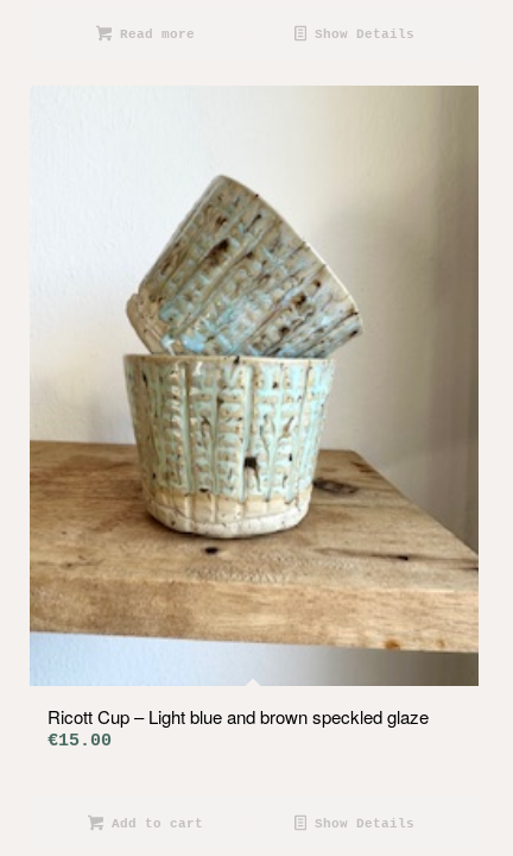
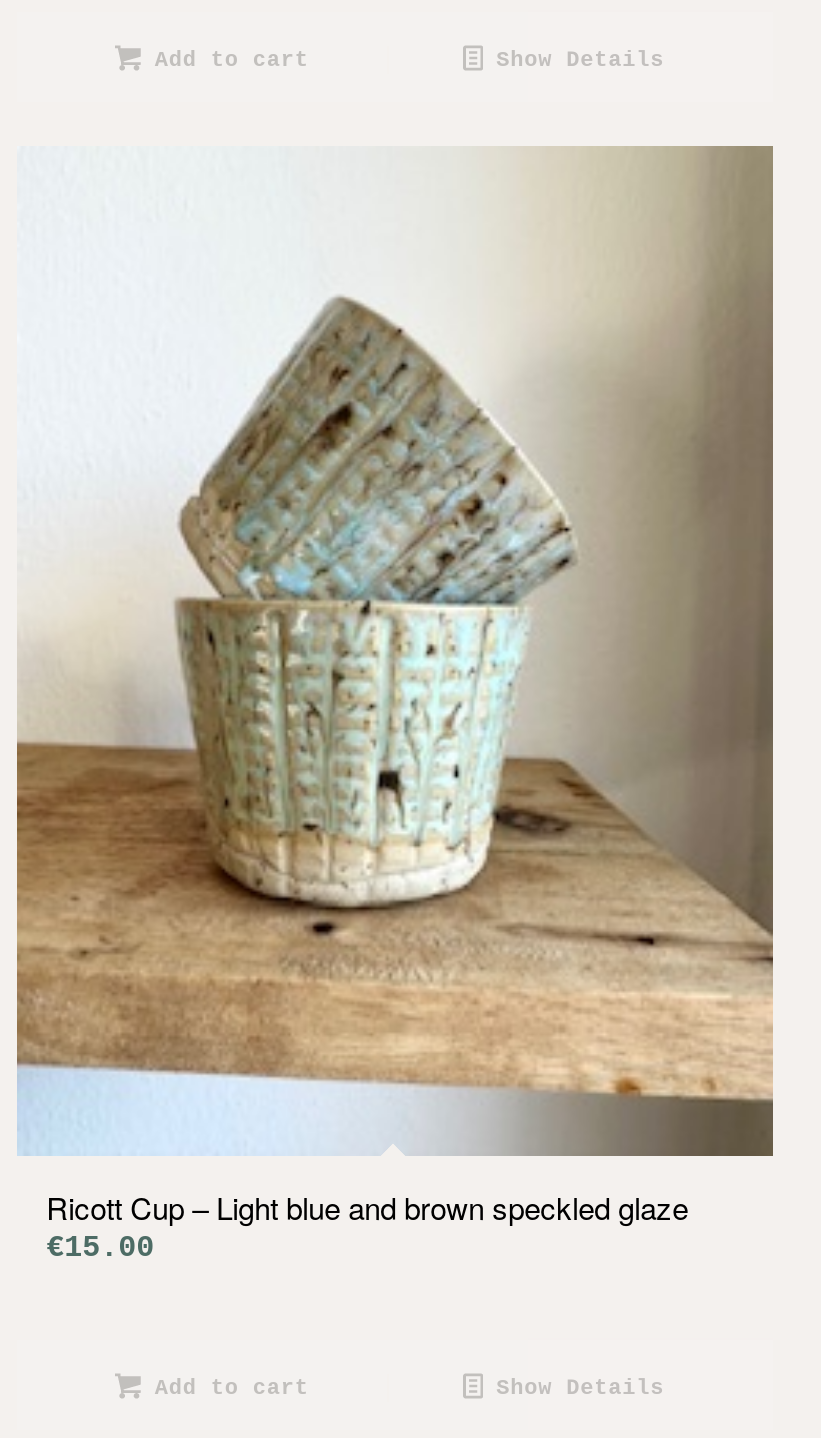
[111,27,195,42] Read more -> [141,48,309,72] Add to cart

